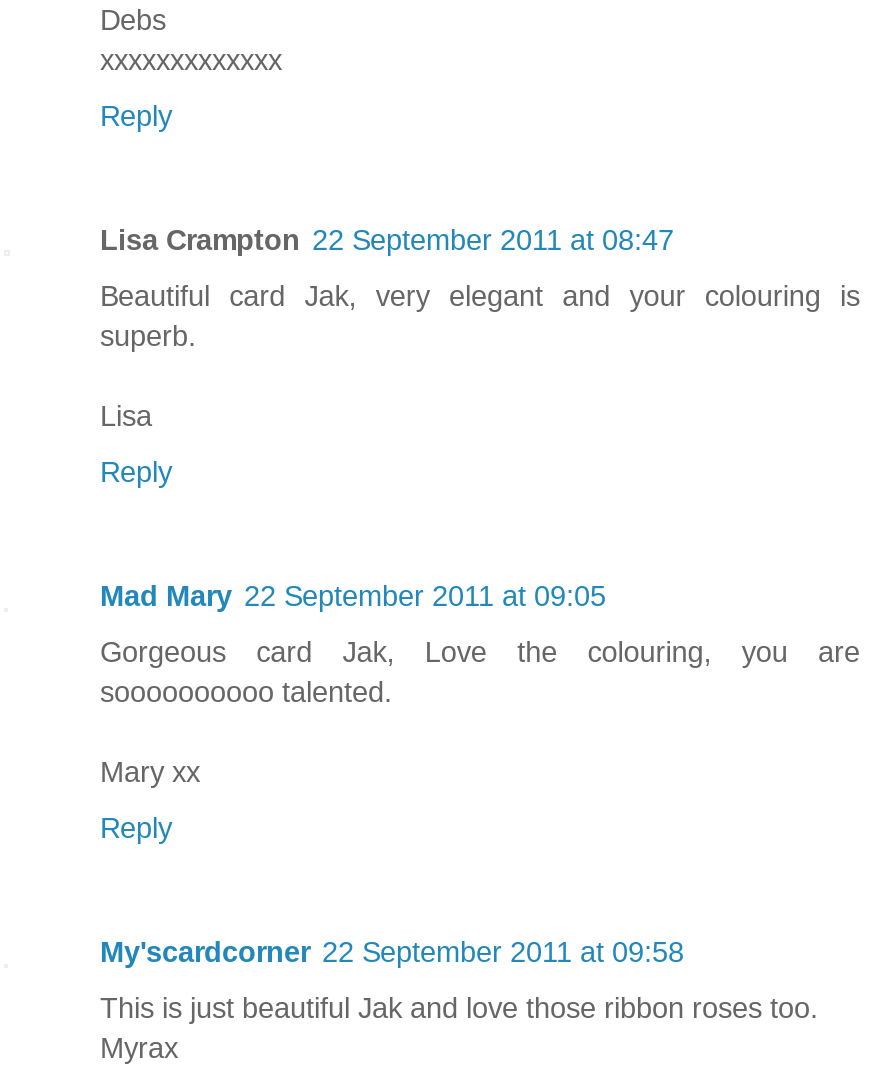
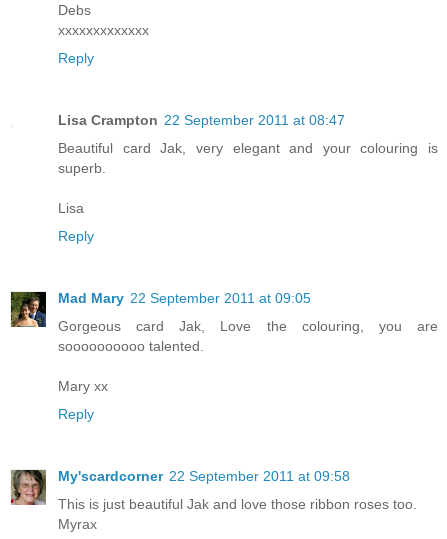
none -> [10,291,47,328] [image]
none -> [10,469,47,506] [image]

